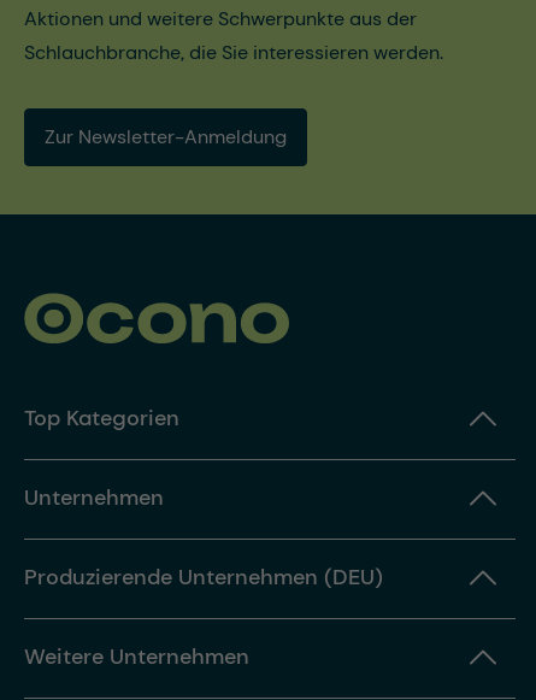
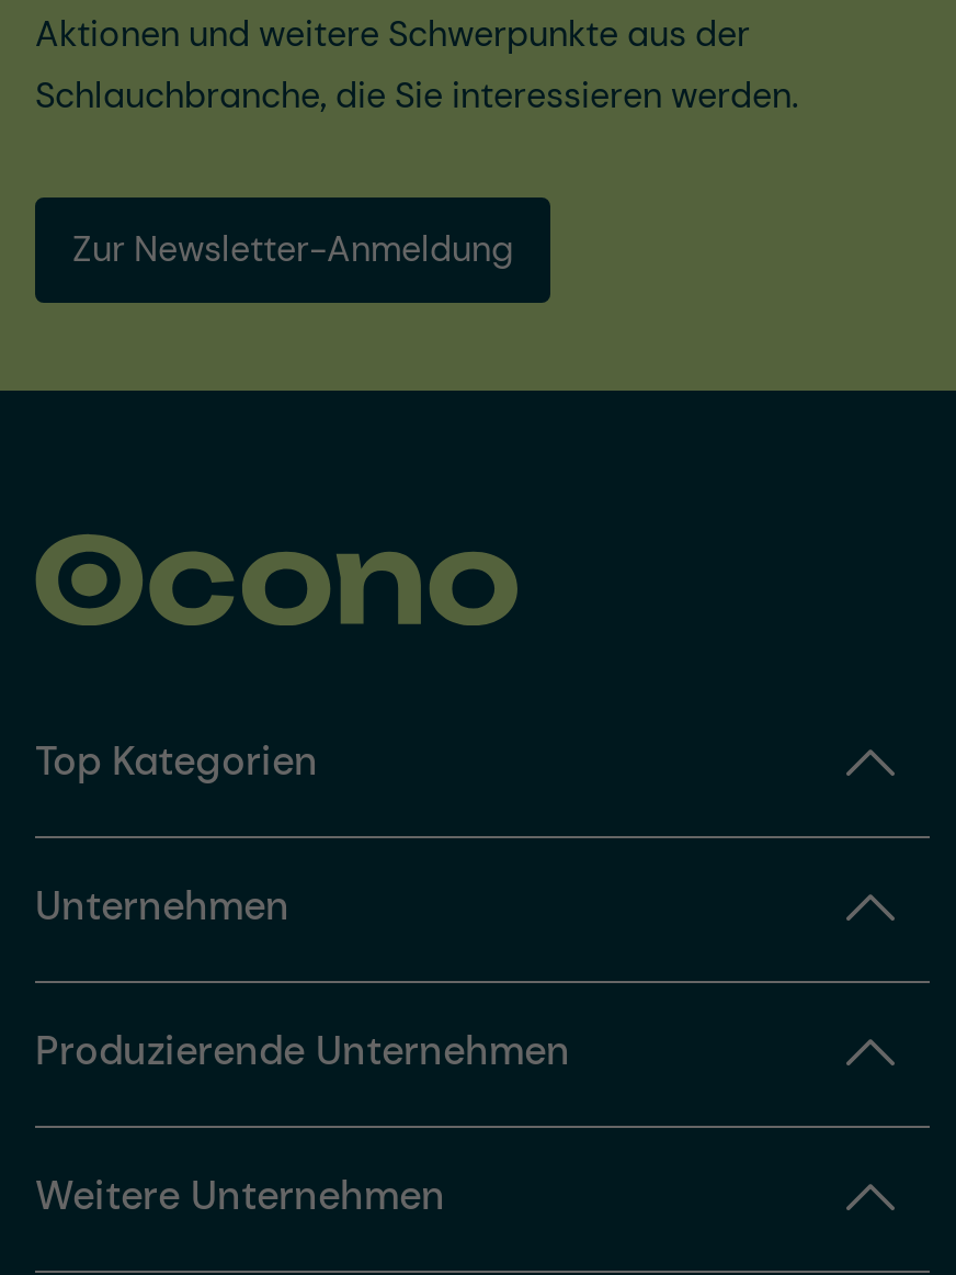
[24,562,383,591] Produzierende Unternehmen (DEU) -> [35,1024,570,1076] Produzierende Unternehmen

